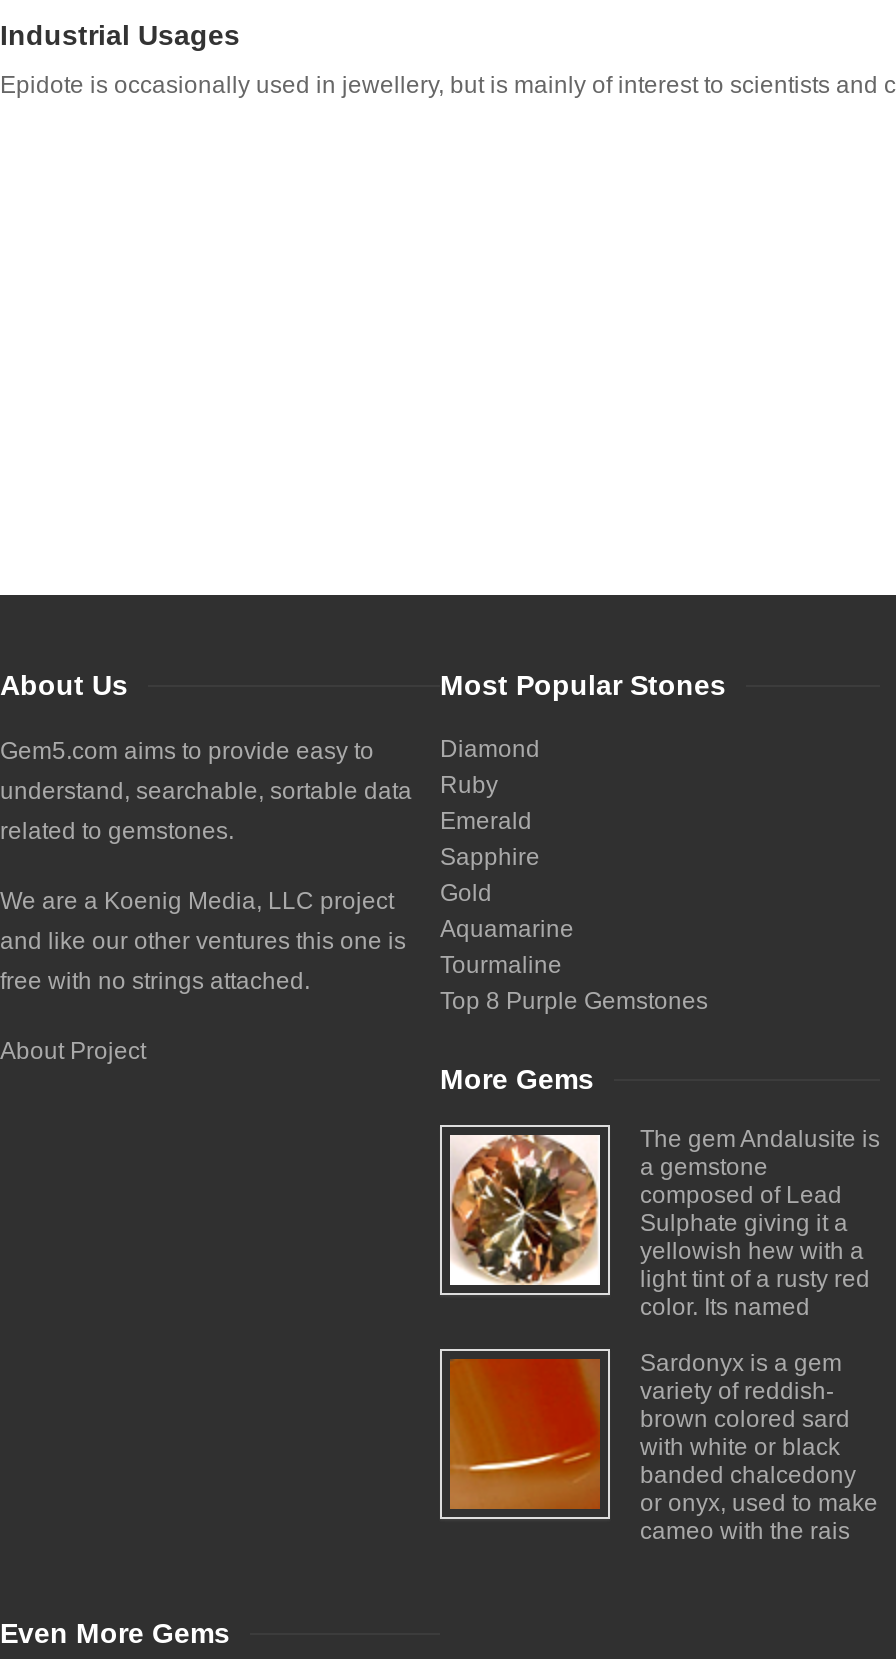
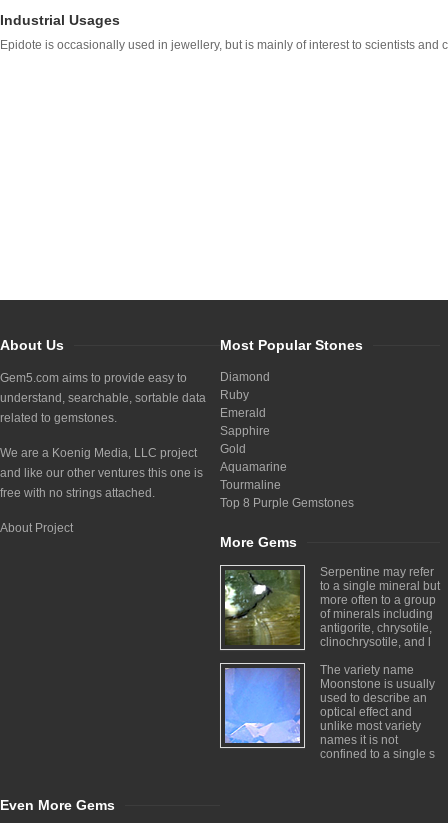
[448,1125,880,1321] [image] | The gem Andalusite is | a gemstone | composed of Lead | Sulphate giving it a | yellowish hew with a | light tint of a rusty red | color. Its named -> [225,565,440,649] [image] | Serpentine may refer | to a single mineral but | more often to a group | of minerals including | antigorite, chrysotile, | clinochrysotile, and l
[448,1349,878,1545] [image] | Sardonyx is a gem | variety of reddish- | brown colored sard | with white or black | banded chalcedony | or onyx, used to make | cameo with the rais -> [224,663,435,761] [image] | The variety name | Moonstone is usually | used to describe an | optical effect and | unlike most variety | names it is not | confined to a single s

